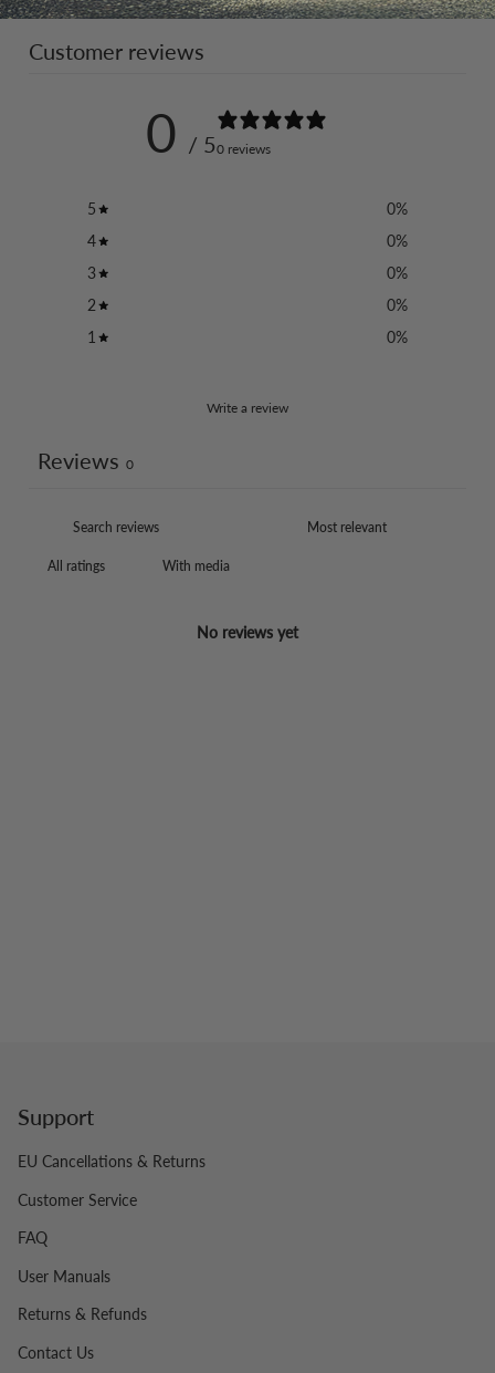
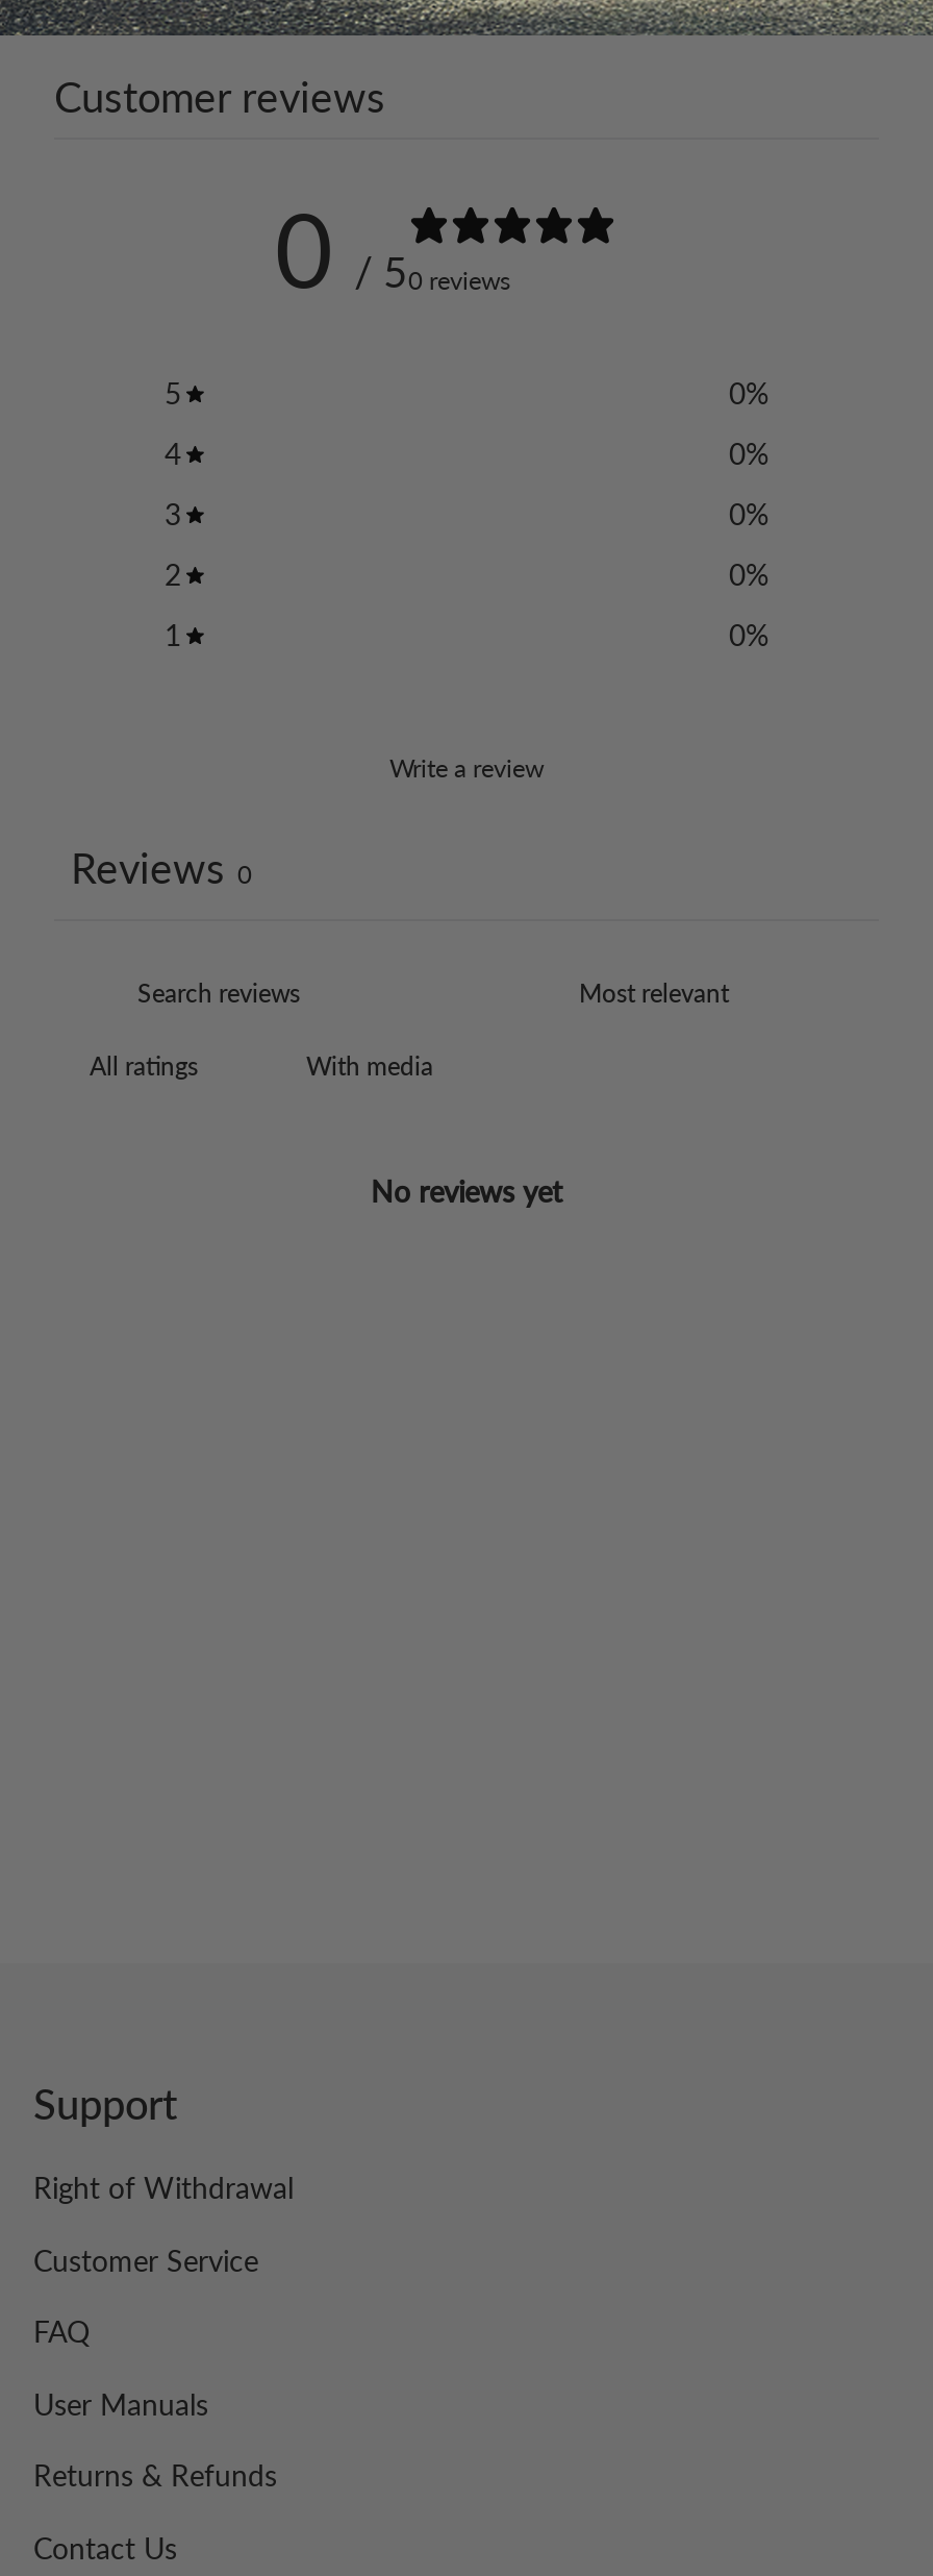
[18,1152,206,1171] EU Cancellations & Returns -> [33,2170,294,2205] Right of Withdrawal

